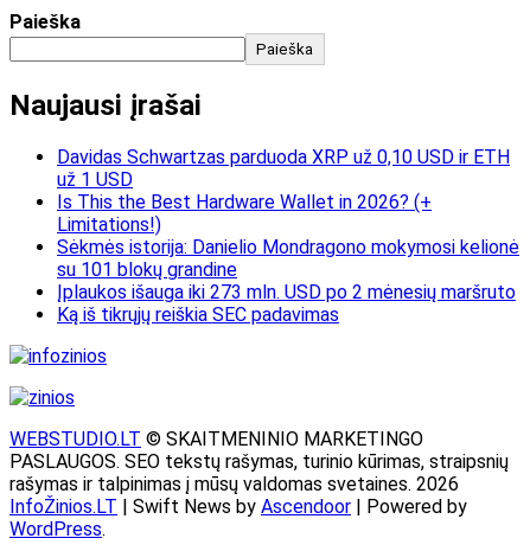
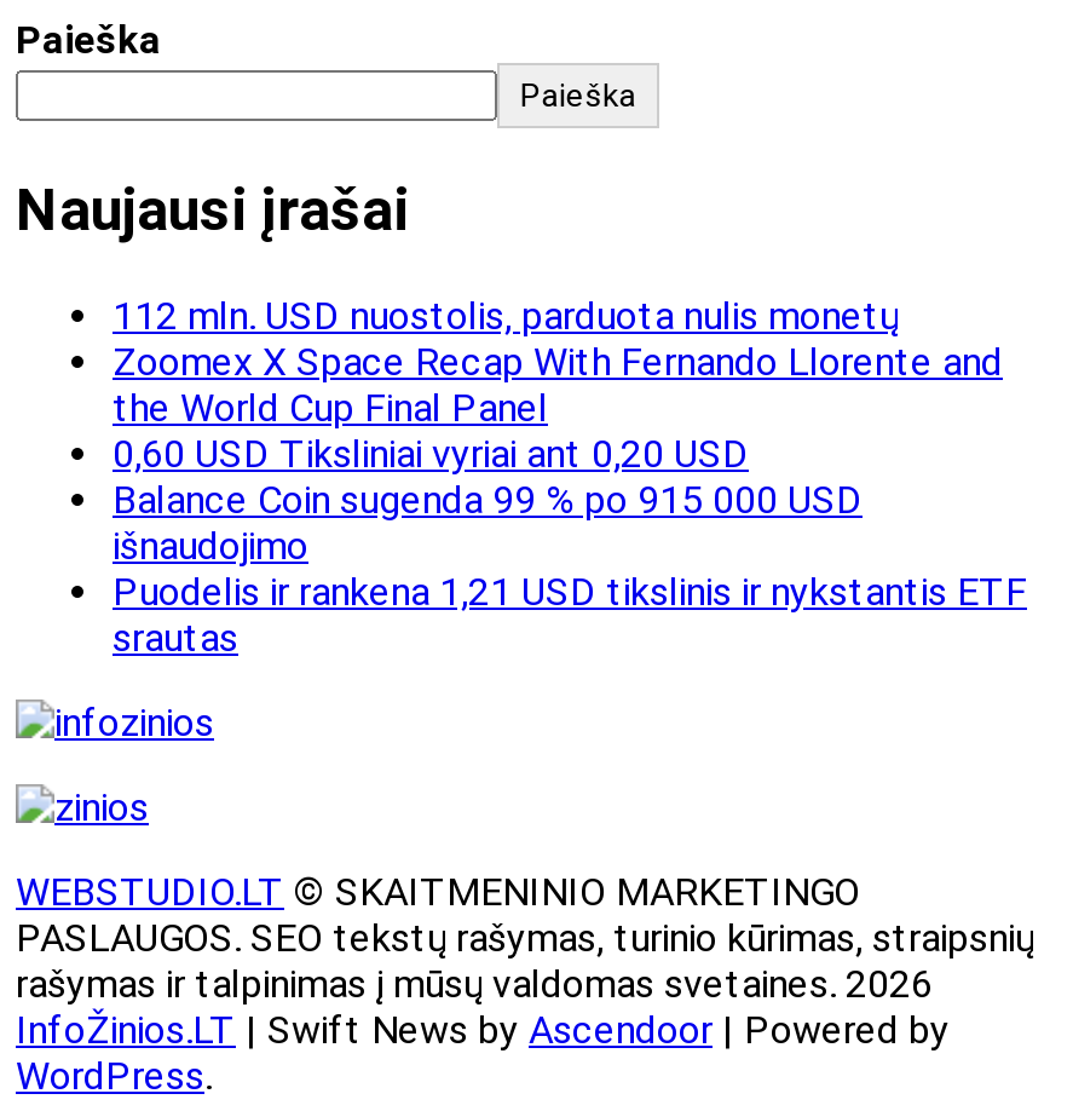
[57,145,519,326] Davidas Schwartzas parduoda XRP už 0,10 USD ir ETH | už 1 USD | Is This the Best Hardware Wallet in 2026? (+ | Limitations!) | Sėkmės istorija: Danielio Mondragono mokymosi kelionė | su 101 blokų grandine | Įplaukos išauga iki 273 mln. USD po 2 mėnesių maršruto | Ką iš tikrųjų reiškia SEC padavimas -> [113,292,1027,660] 112 mln. USD nuostolis, parduota nulis monetų | Zoomex X Space Recap With Fernando Llorente and | the World Cup Final Panel | 0,60 USD Tiksliniai vyriai ant 0,20 USD | Balance Coin sugenda 99 % po 915 000 USD | išnaudojimo | Puodelis ir rankena 1,21 USD tikslinis ir nykstantis ETF | srautas

